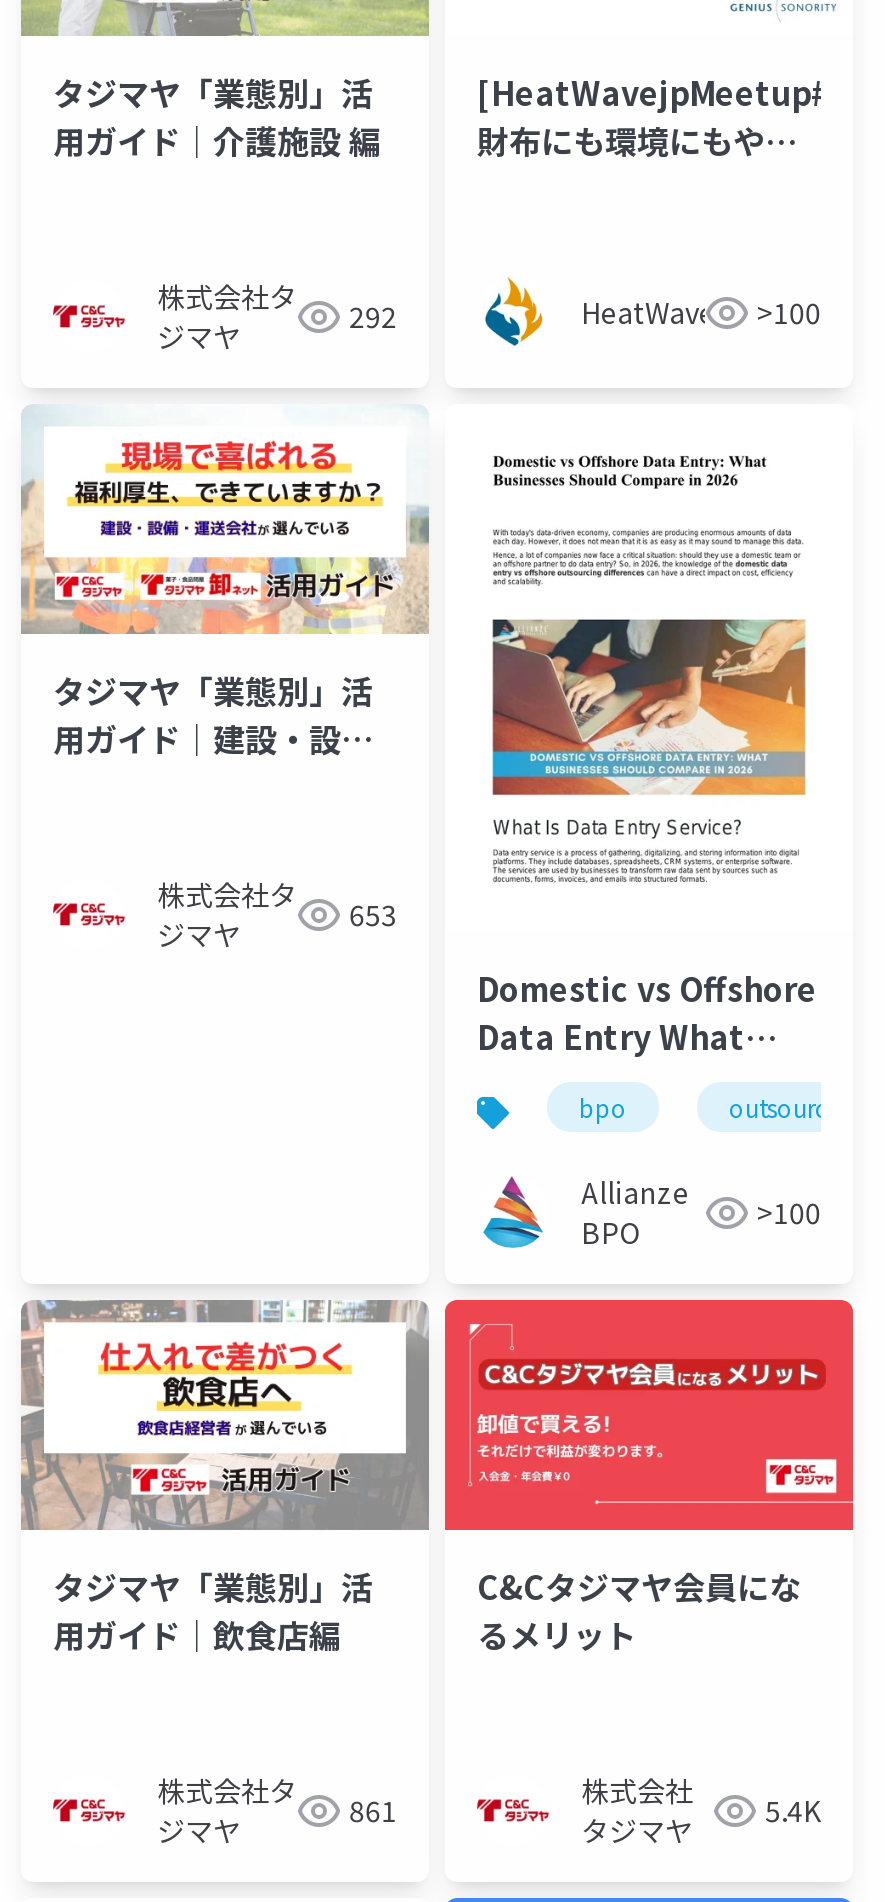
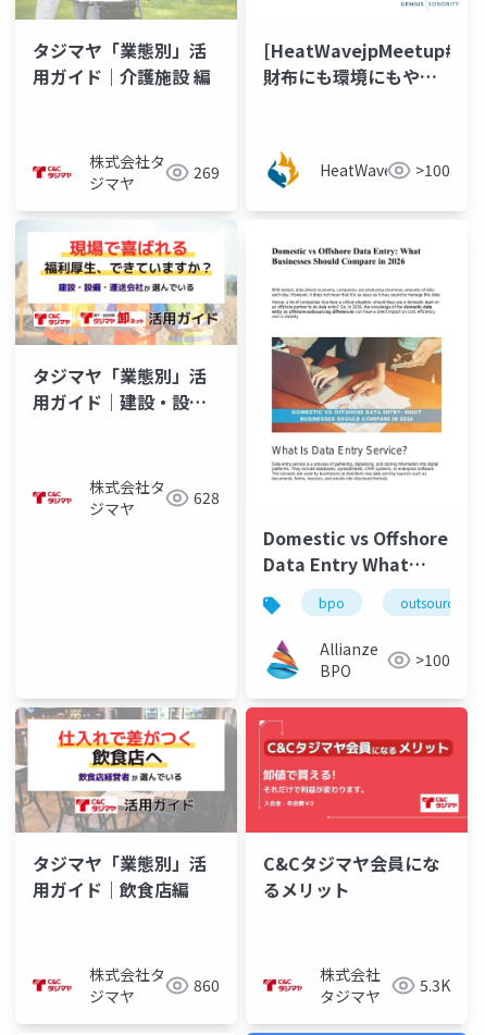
[349,297,397,337] 292 -> [194,162,220,183] 269
[157,874,397,934] 株式会社タ 653 -> [89,476,220,508] 株式会社タ 628
[157,1770,397,1830] 株式会社タ 861 -> [89,963,220,996] 株式会社タ 860
[581,1770,821,1850] 株式会社 タジマヤ 5.4K -> [320,963,450,1007] 株式会社 タジマヤ 5.3K

